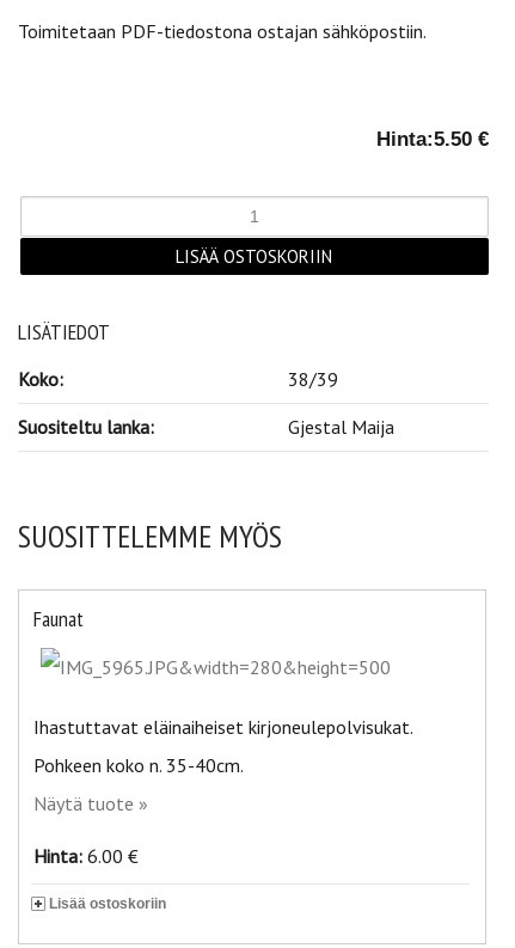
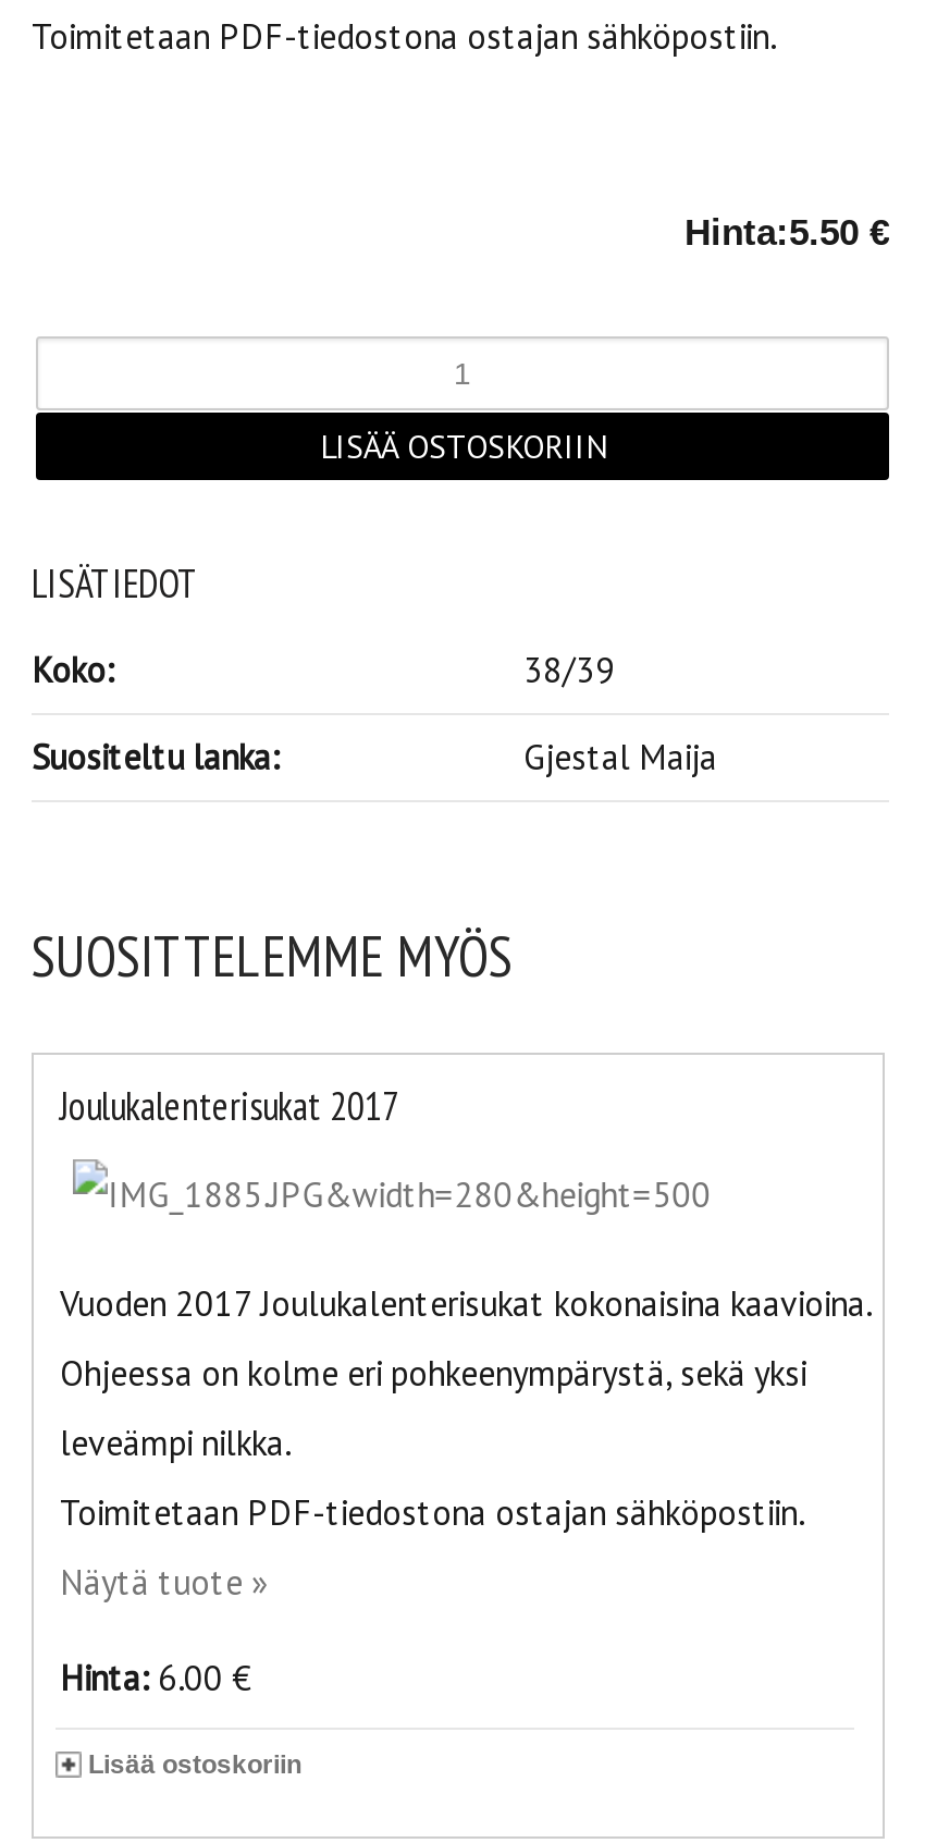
[33,605,84,632] Faunat -> [60,1081,399,1131] Joulukalenterisukat 2017
[33,715,412,777] Ihastuttavat eläinaiheiset kirjoneulepolvisukat. | Pohkeen koko n. 35-40cm. -> [60,1281,872,1534] Vuoden 2017 Joulukalenterisukat kokonaisina kaavioina. | Ohjeessa on kolme eri pohkeenympärystä, sekä yksi | leveämpi nilkka. | Toimitetaan PDF-tiedostona ostajan sähköpostiin.

